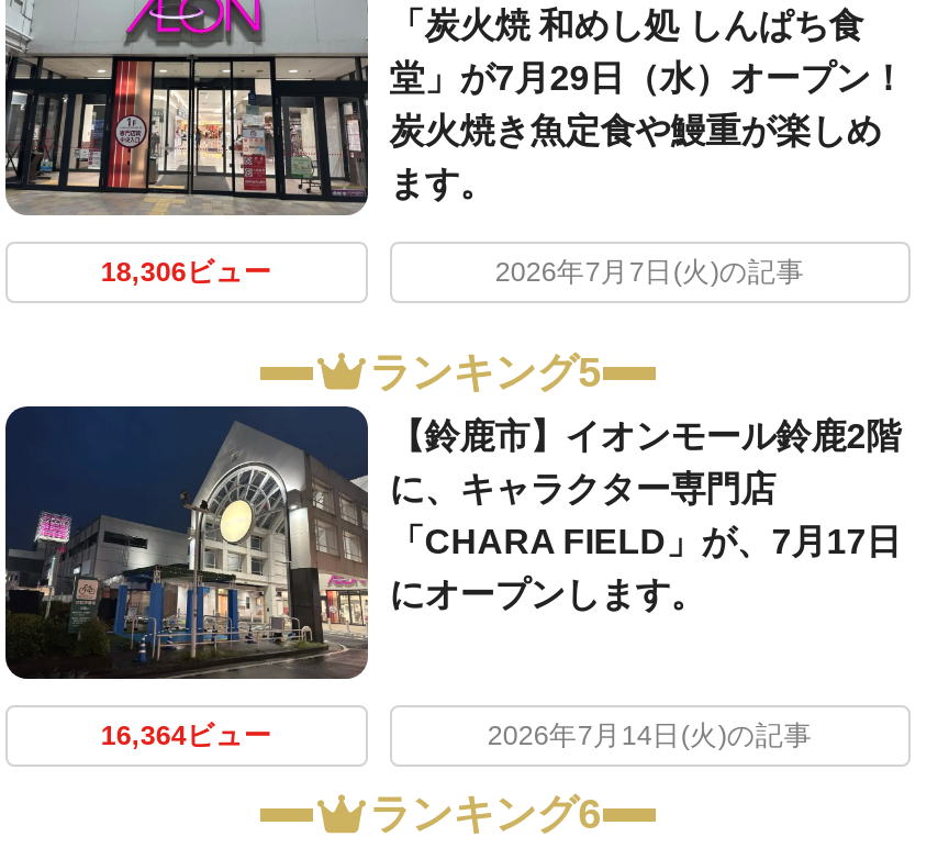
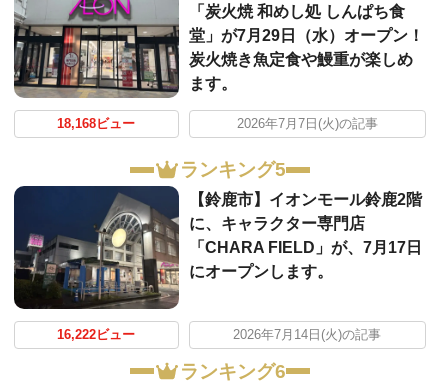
[101,257,272,287] 18,306ビュー -> [57,117,135,131] 18,168ビュー
[101,720,272,751] 16,364ビュー -> [57,328,135,342] 16,222ビュー

